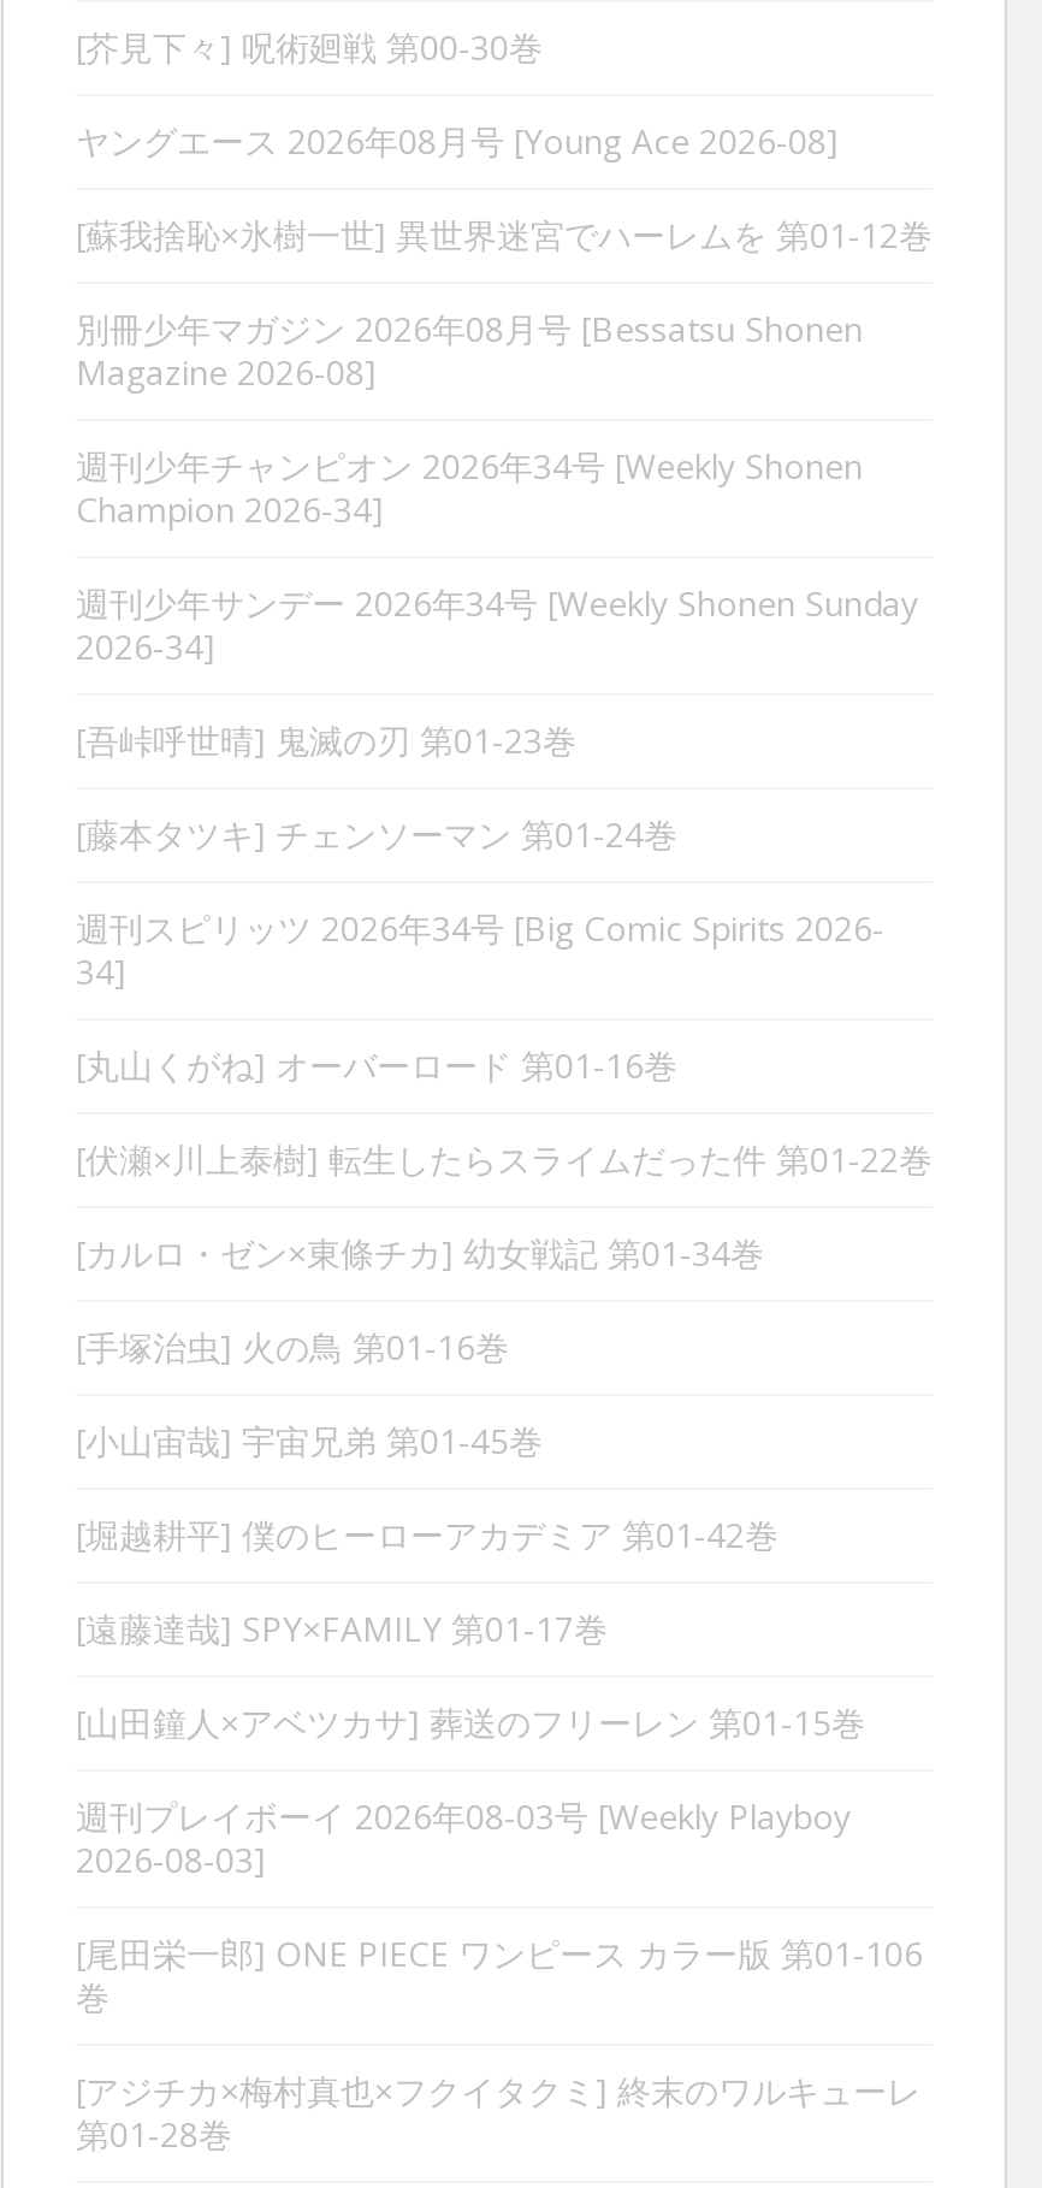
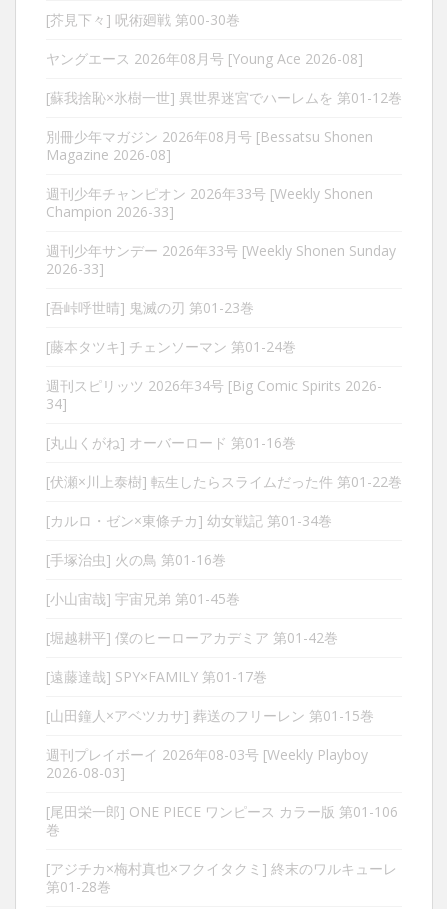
[76,444,863,490] 週刊少年チャンピオン 2026年34号 [Weekly Shonen -> [46,184,373,203] 週刊少年チャンピオン 2026年33号 [Weekly Shonen
[76,487,384,533] Champion 2026-34] -> [46,202,174,221] Champion 2026-33]
[76,581,918,627] 週刊少年サンデー 2026年34号 [Weekly Shonen Sunday -> [46,241,396,260] 週刊少年サンデー 2026年33号 [Weekly Shonen Sunday
[76,625,215,670] 2026-34] -> [46,259,104,278] 2026-33]

